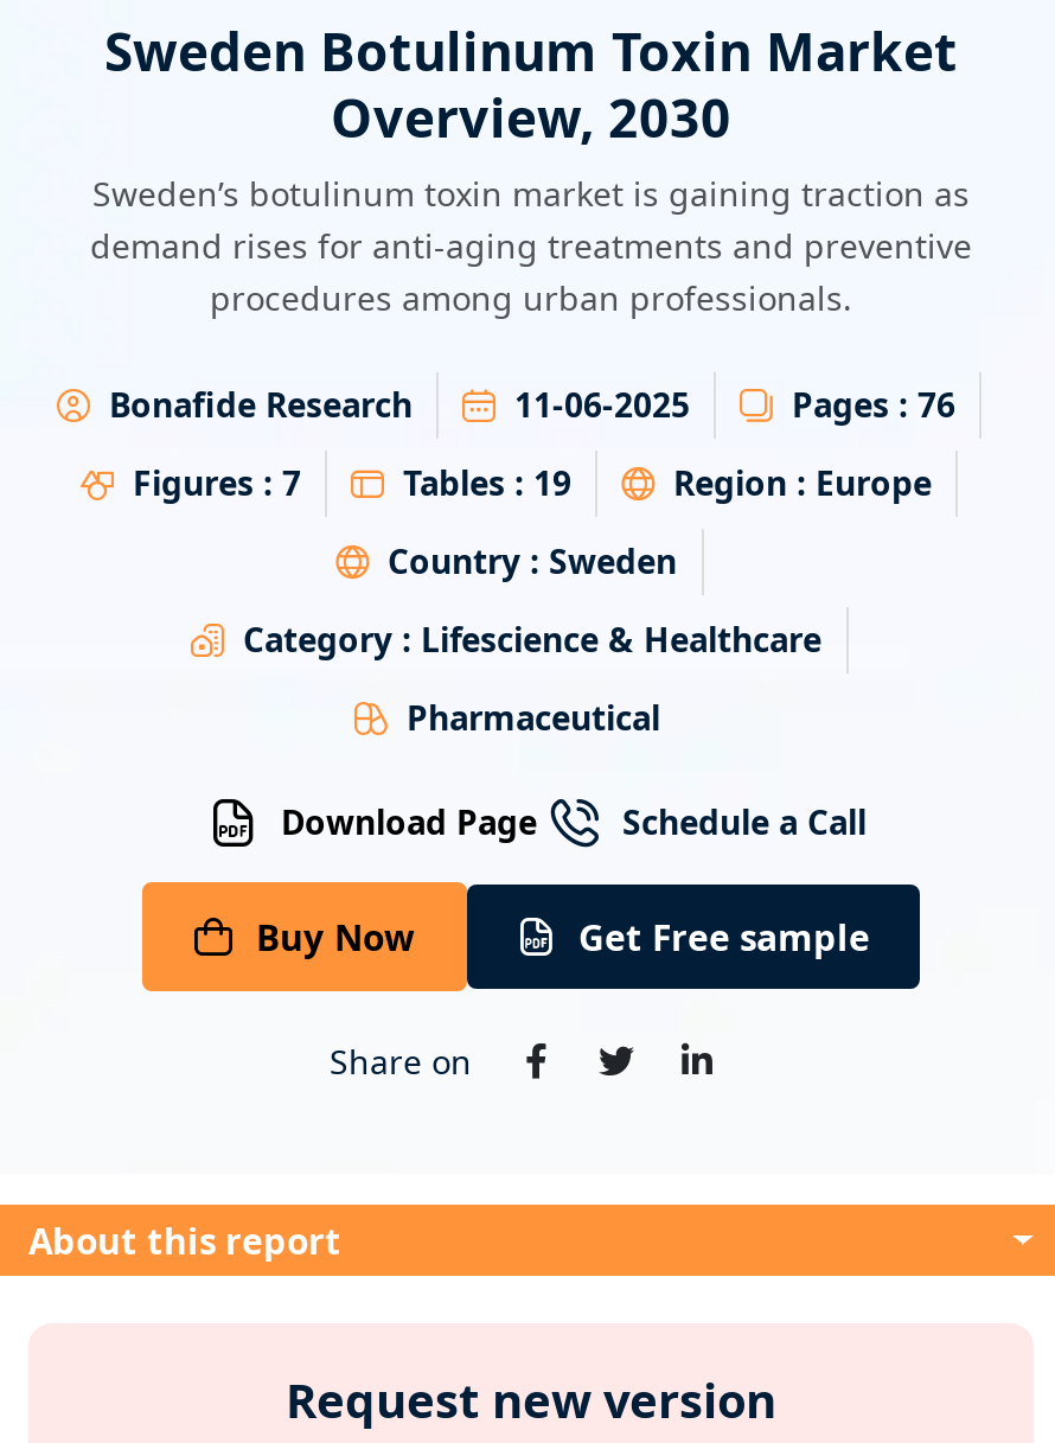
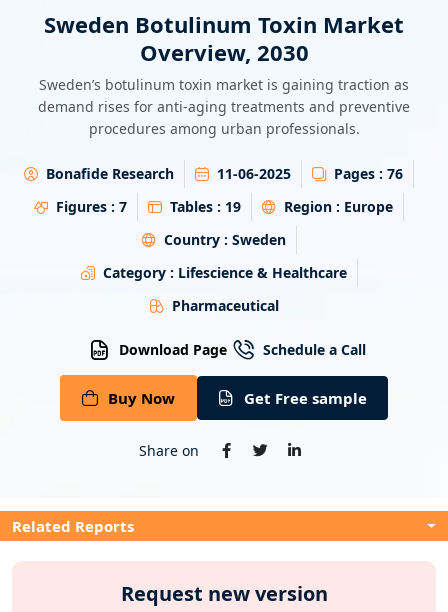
[28,1217,341,1265] About this report -> [12,516,134,536] Related Reports

